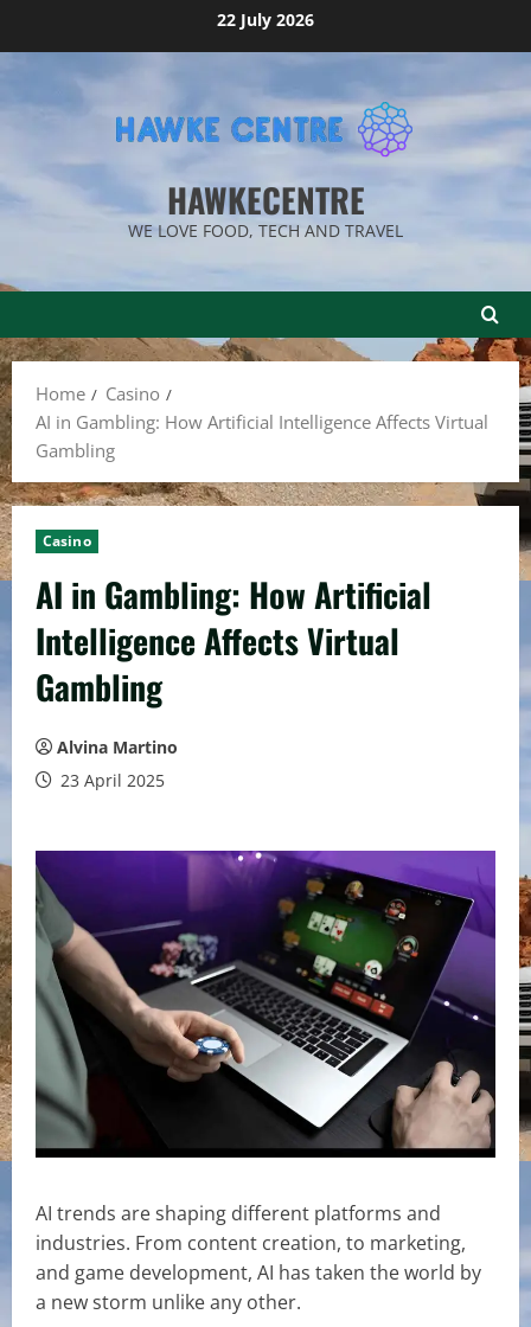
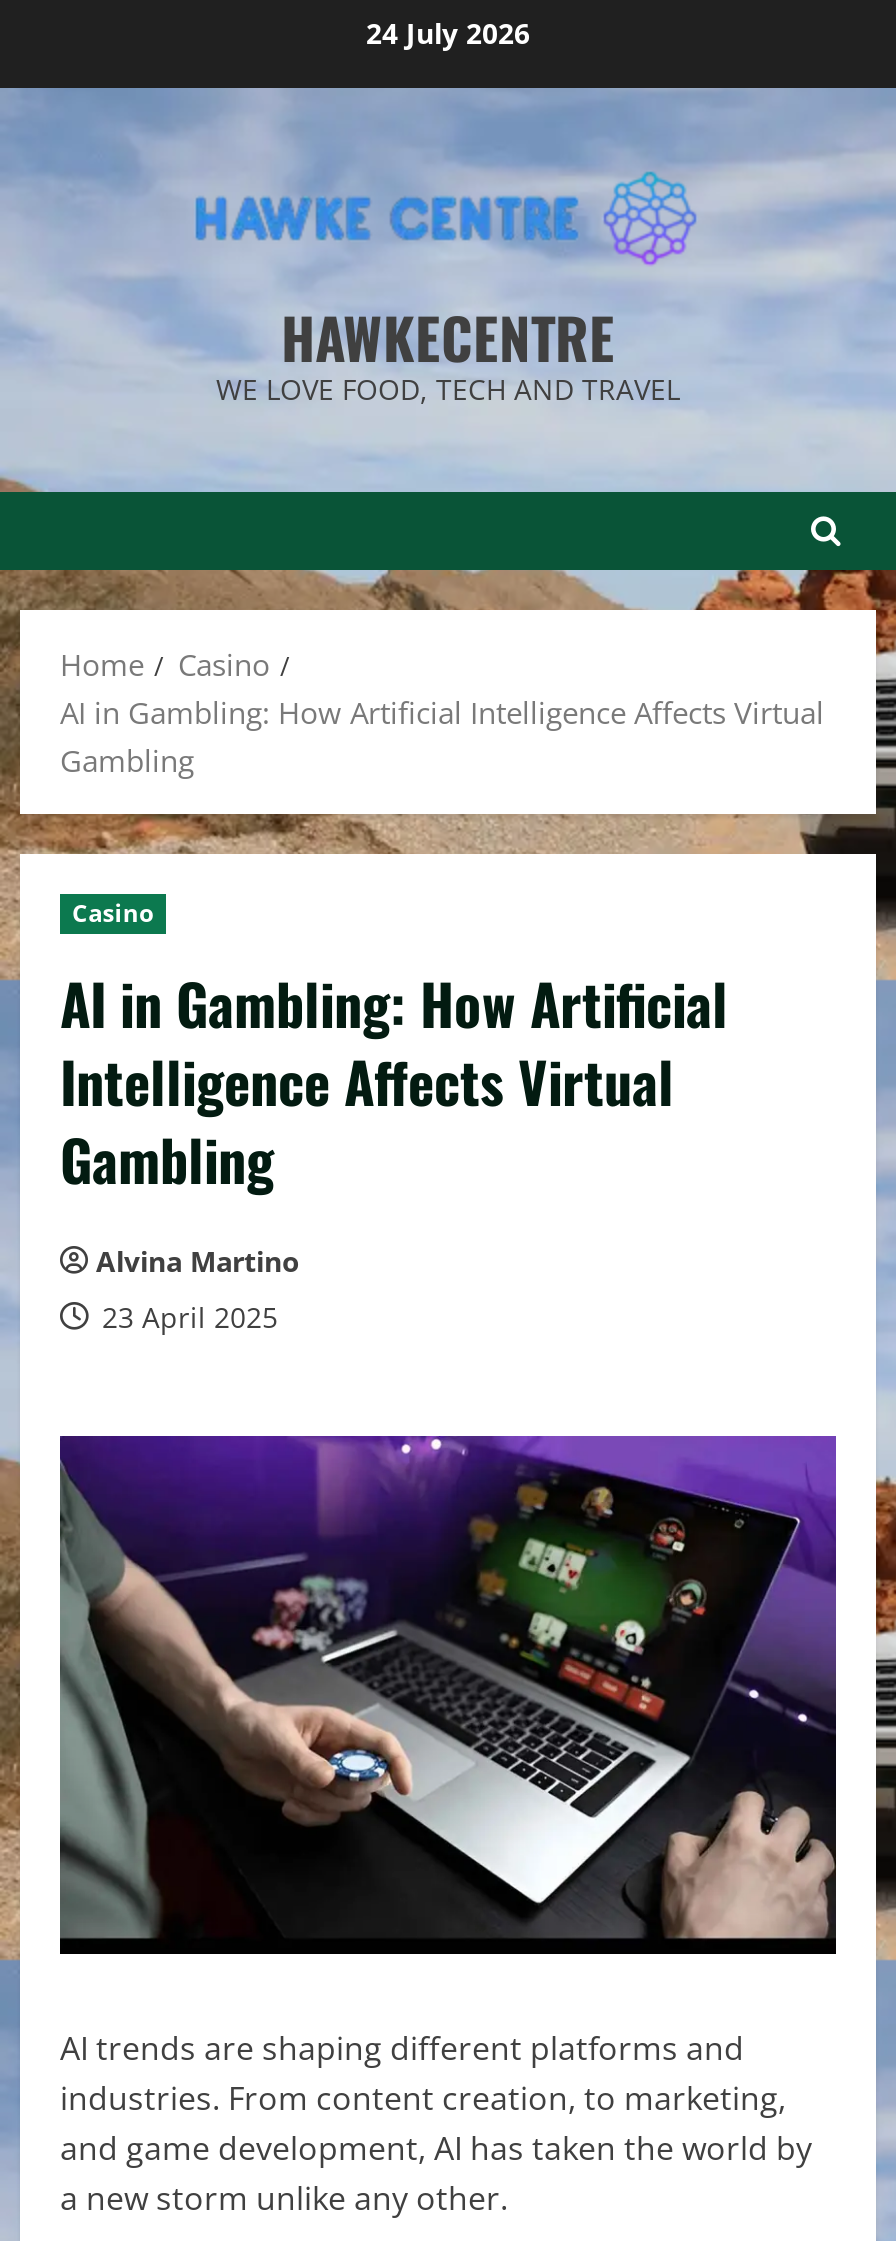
[217,8,314,31] 22 July 2026 -> [366,14,530,52] 24 July 2026

